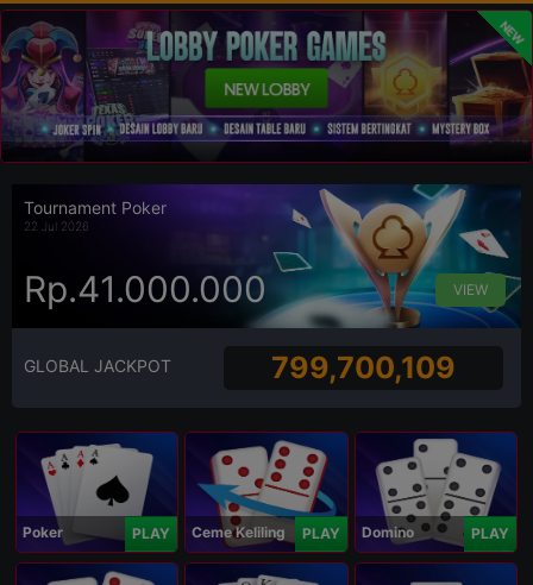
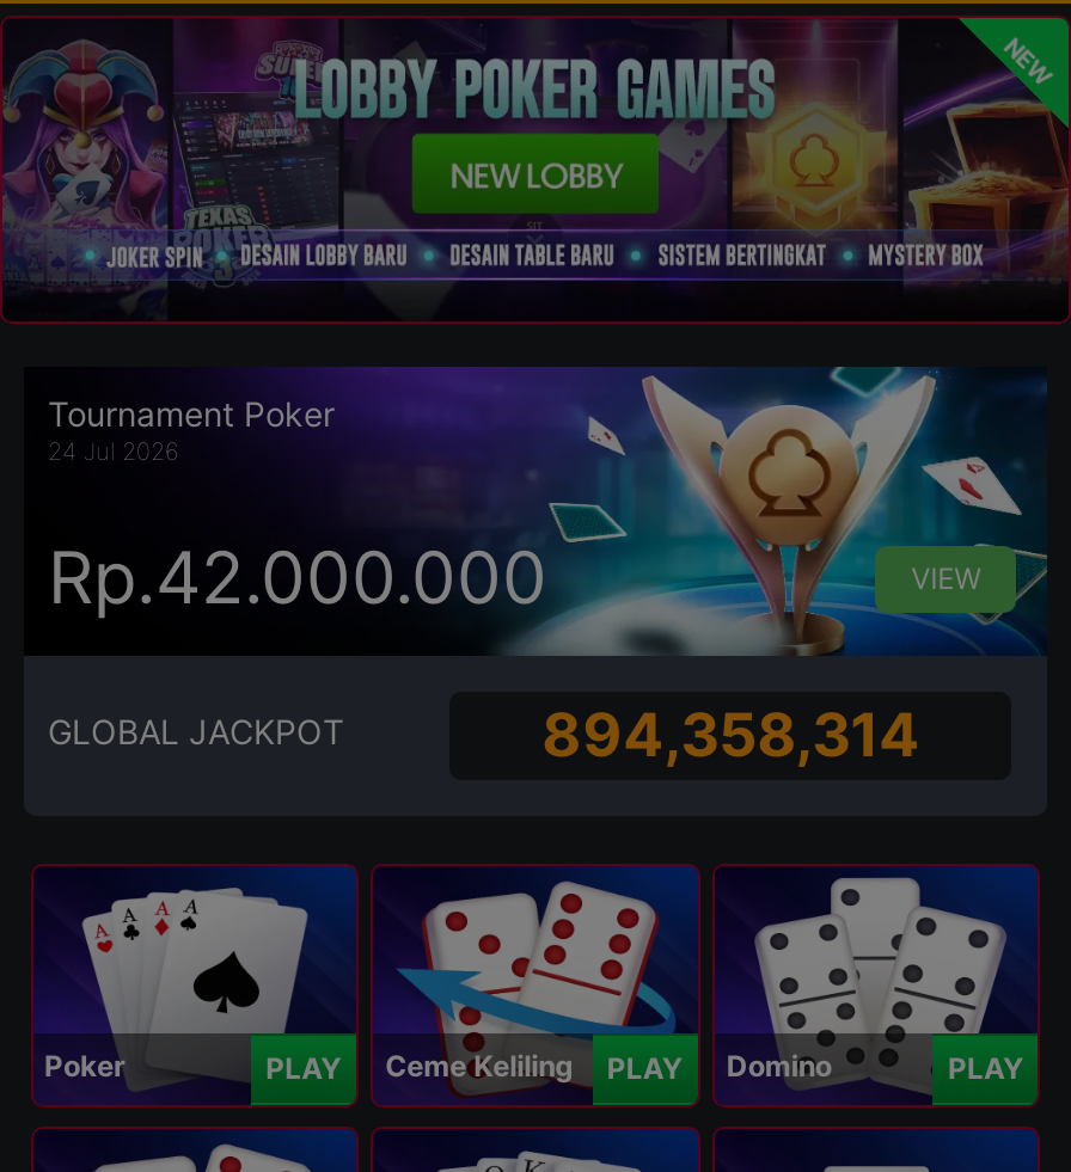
[24,219,89,233] 22 Jul 2026 -> [48,436,179,465] 24 Jul 2026
[24,267,266,310] Rp.41.000.000 -> [48,534,547,620] Rp.42.000.000
[271,350,456,386] 799,700,109 -> [542,700,919,771] 894,358,314

